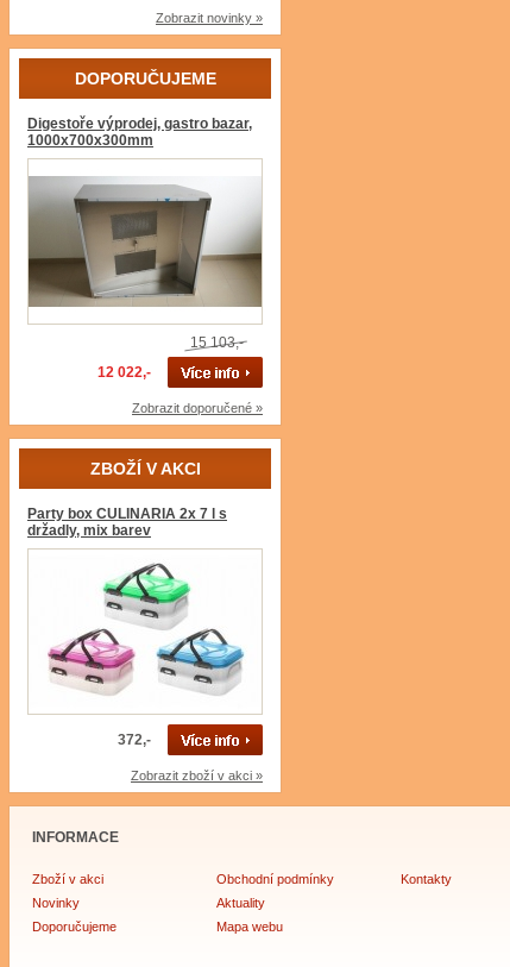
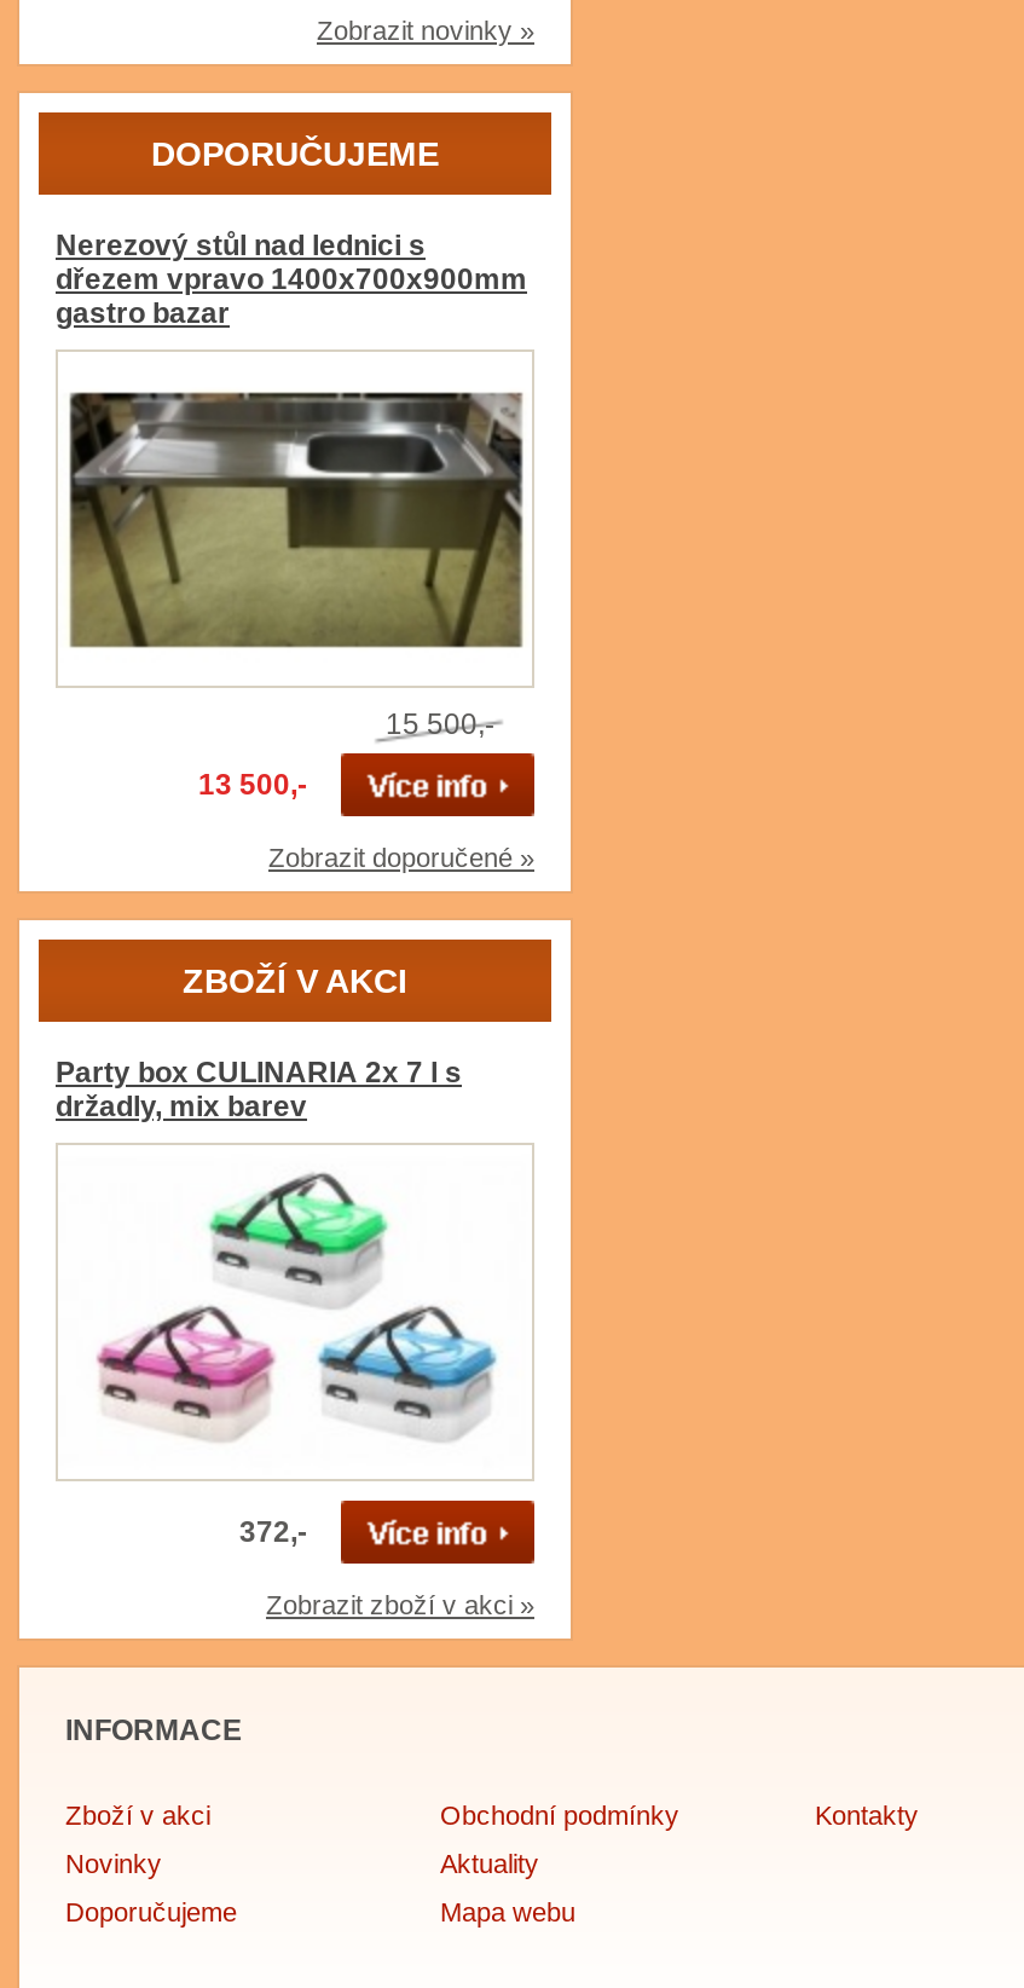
[27,115,252,149] Digestoře výprodej, gastro bazar, | 1000x700x300mm -> [56,229,527,330] Nerezový stůl nad lednici s | dřezem vpravo 1400x700x900mm | gastro bazar
[27,176,263,351] [image] | 15 103,- -> [58,388,532,741] [image] | 15 500,-
[97,364,151,381] 12 022,- -> [198,768,307,802] 13 500,-

